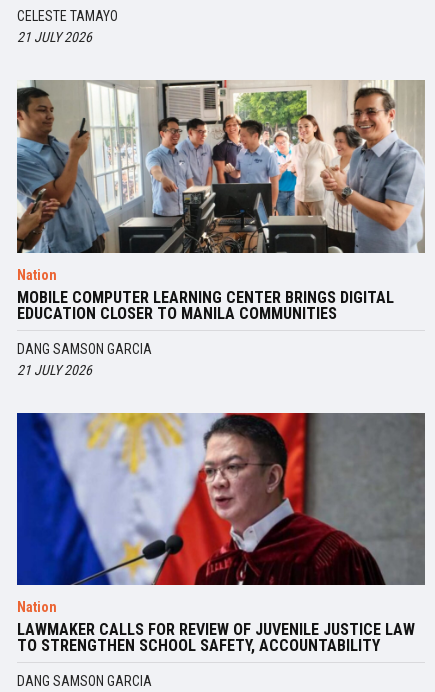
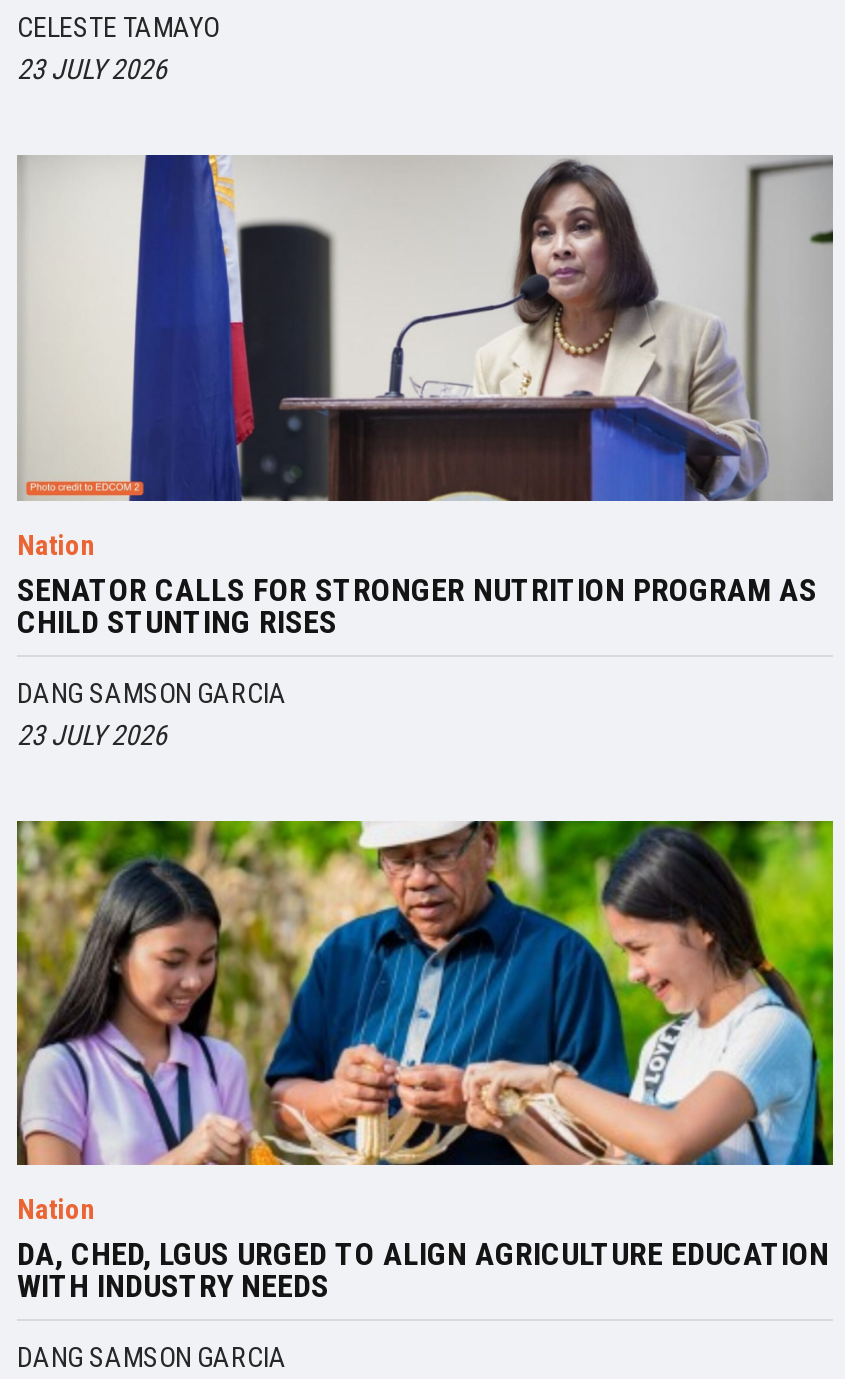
[17,29,92,45] 21 JULY 2026 -> [17,54,167,86] 23 JULY 2026
[17,80,425,323] [image] | MOBILE COMPUTER LEARNING CENTER BRINGS DIGITAL | EDUCATION CLOSER TO MANILA COMMUNITIES -> [17,153,833,640] [image] | SENATOR CALLS FOR STRONGER NUTRITION PROGRAM AS | CHILD STUNTING RISES
[17,362,92,378] 21 JULY 2026 -> [17,718,167,750] 23 JULY 2026
[16,412,426,655] [image] | LAWMAKER CALLS FOR REVIEW OF JUVENILE JUSTICE LAW | TO STRENGTHEN SCHOOL SAFETY, ACCOUNTABILITY -> [15,819,835,1304] [image] | DA, CHED, LGUS URGED TO ALIGN AGRICULTURE EDUCATION | WITH INDUSTRY NEEDS

